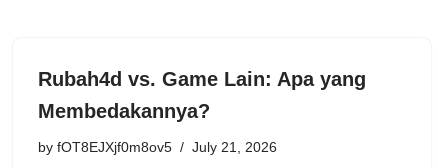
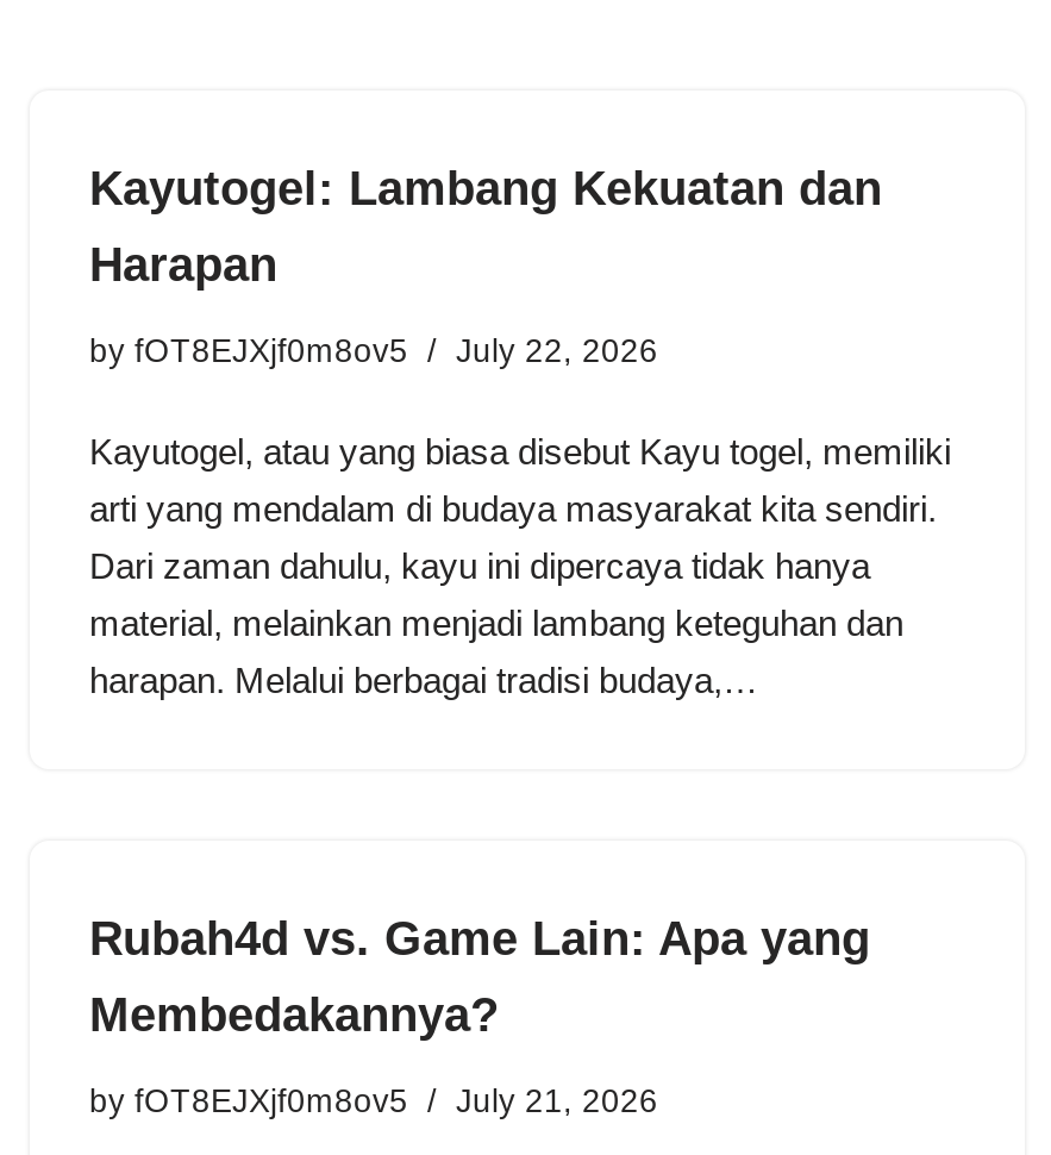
none -> [89,162,951,700] Kayutogel: Lambang Kekuatan dan | Harapan | by fOT8EJXjf0m8ov5 | July 22, 2026 | Kayutogel, atau yang biasa disebut Kayu togel, memiliki | arti yang mendalam di budaya masyarakat kita sendiri. | Dari zaman dahulu, kayu ini dipercaya tidak hanya | material, melainkan menjadi lambang keteguhan dan | harapan. Melalui berbagai tradisi budaya,…

